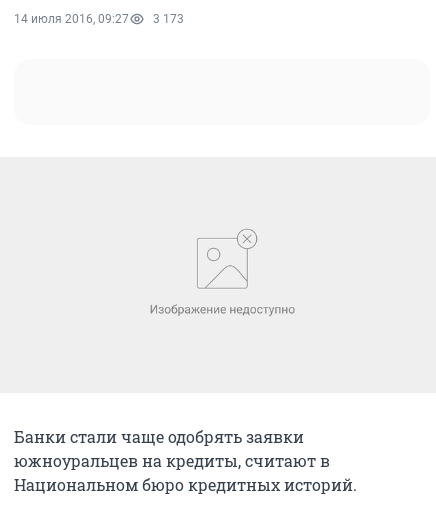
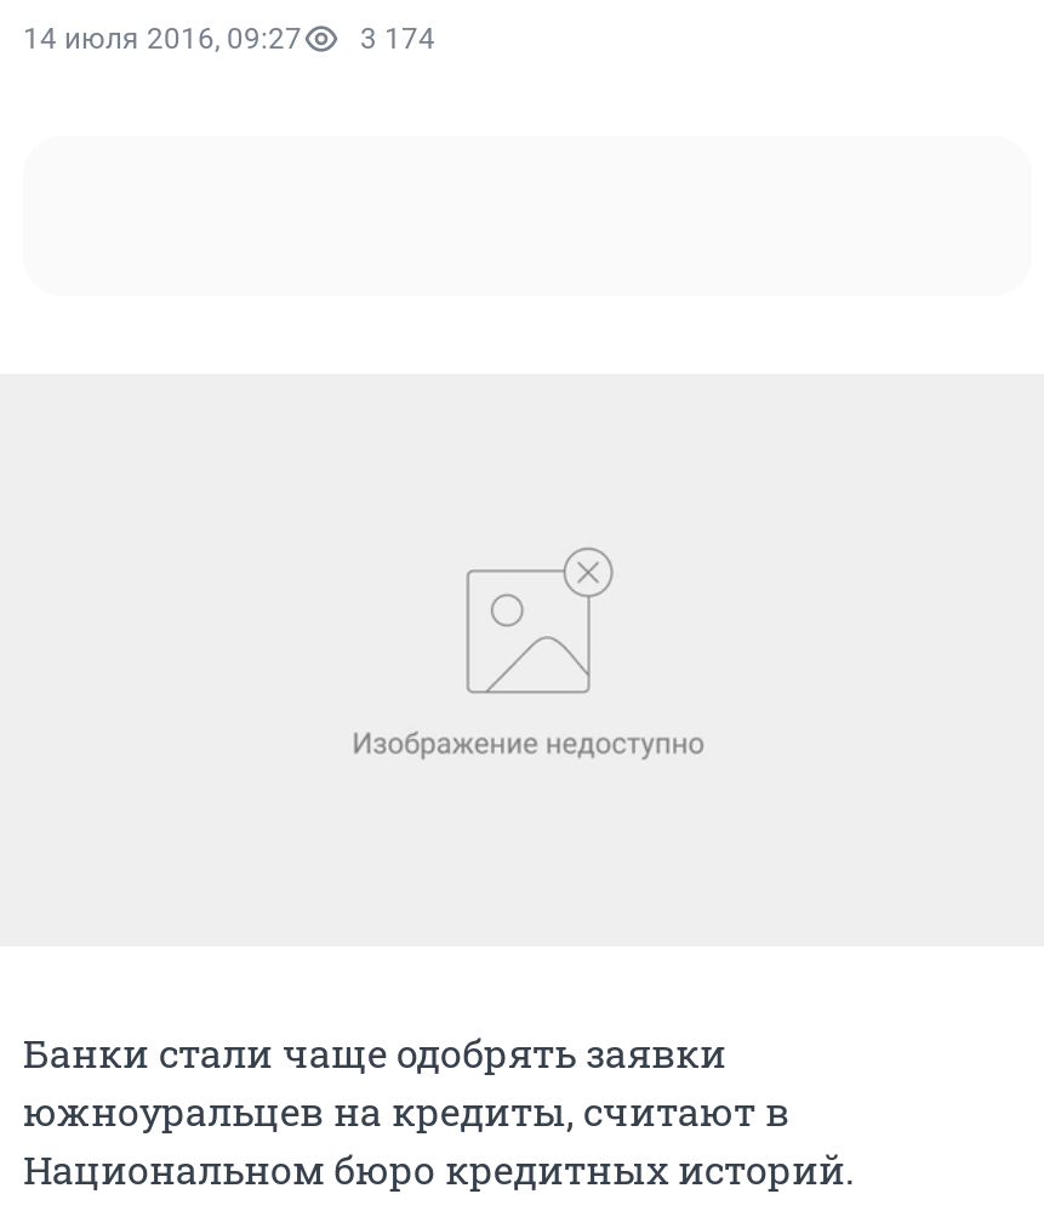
[14,12,184,26] 14 июля 2016, 09:27 3 173 -> [23,22,435,56] 14 июля 2016, 09:27 3 174

